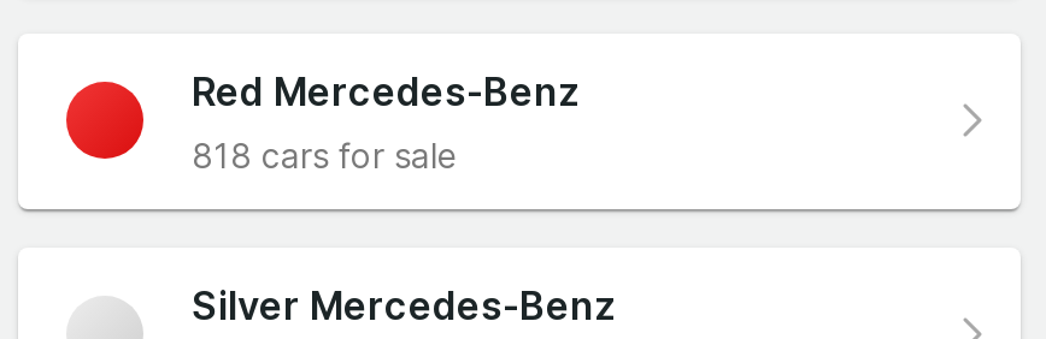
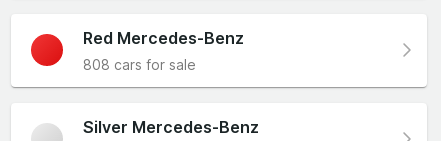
[192,133,459,174] 818 cars for sale -> [83,55,196,72] 808 cars for sale

